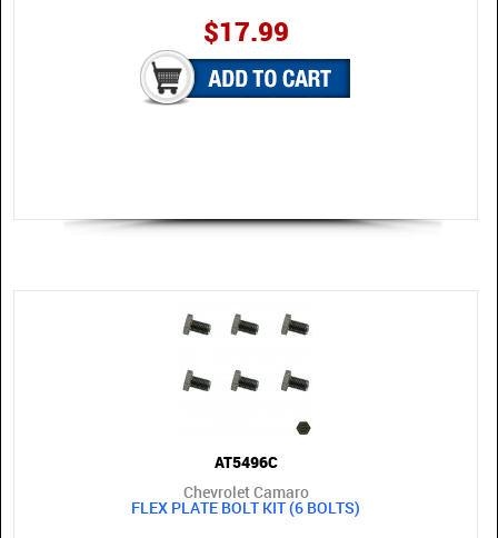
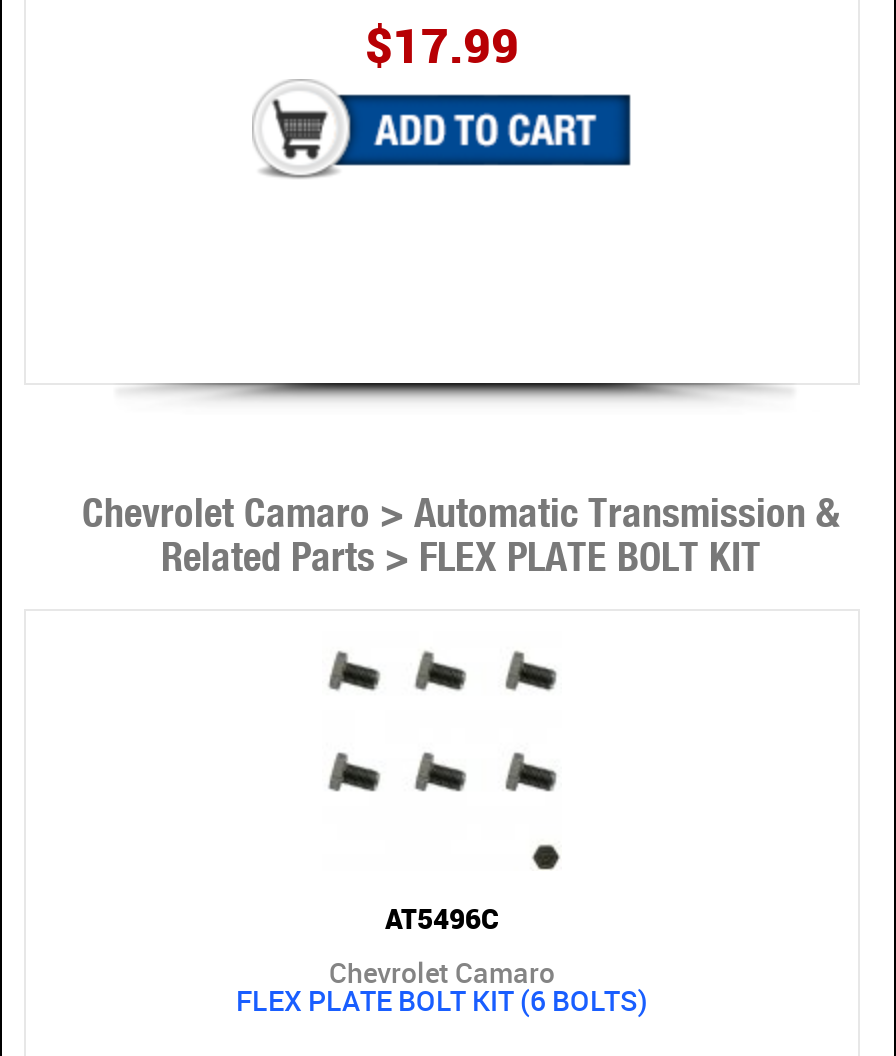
none -> [82,489,840,579] Chevrolet Camaro > Automatic Transmission & | Related Parts > FLEX PLATE BOLT KIT

